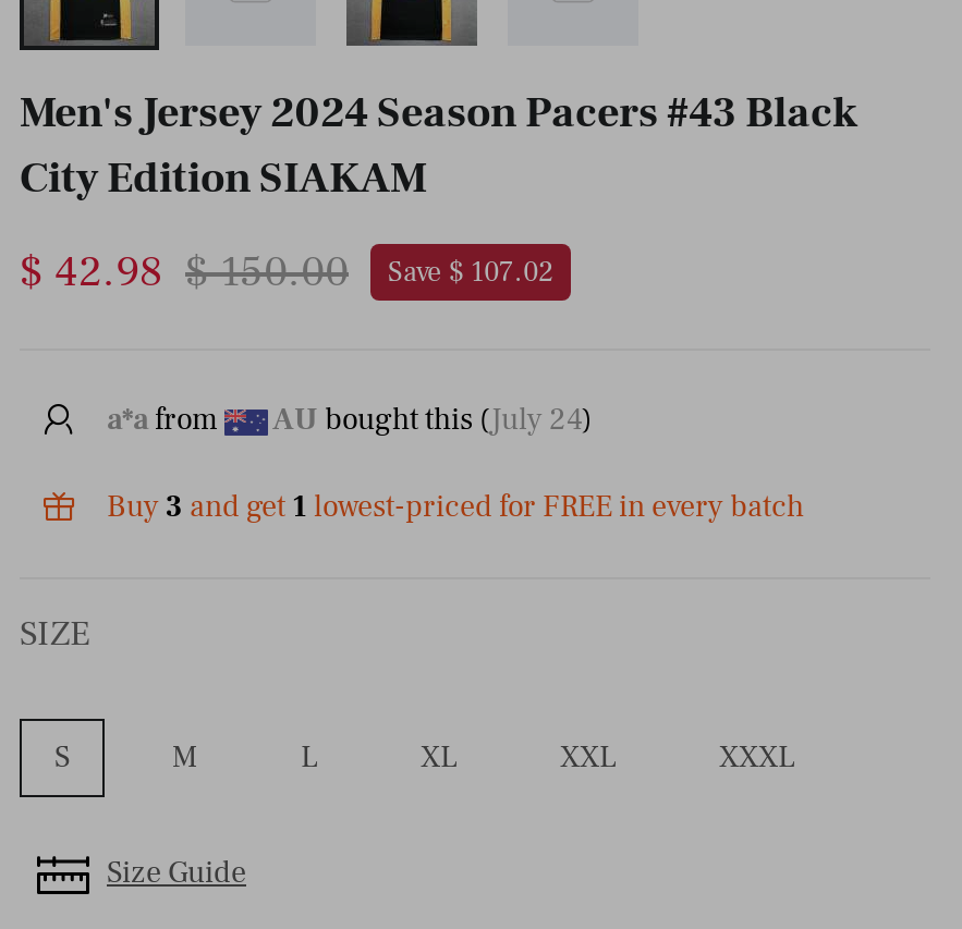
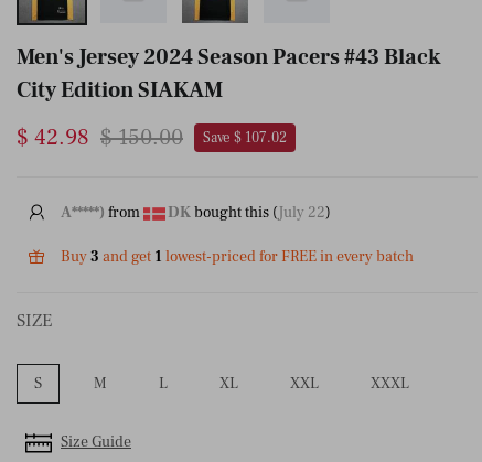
[107,400,224,439] a*a from -> [61,202,143,222] A*****) from
[272,400,593,439] AU bought this (July 24) -> [168,202,331,222] DK bought this (July 22)

